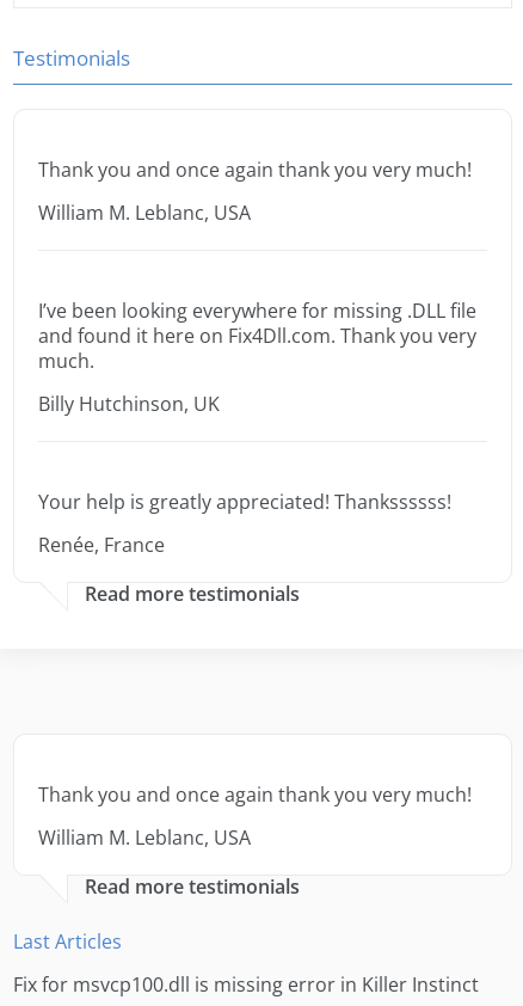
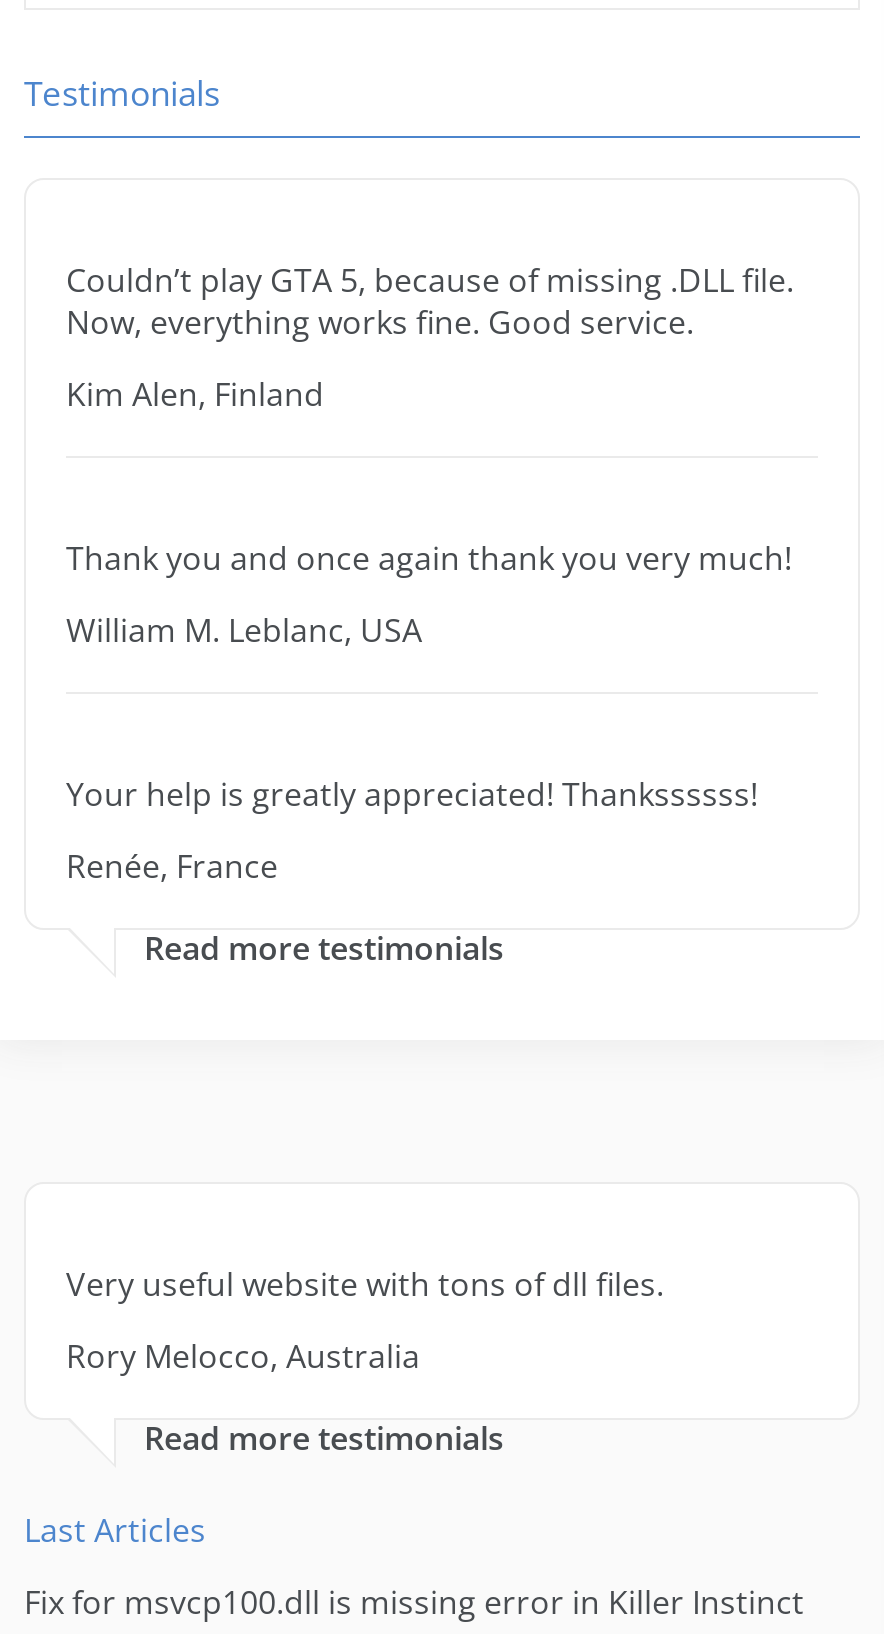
none -> [66,258,802,416] Couldn’t play GTA 5, because of missing .DLL file. | Now, everything works fine. Good service. | Kim Alen, Finland
moved [38,157,472,226] -> [66,536,792,652]: Thank you and once again thank you very much! | William M. Leblanc, USA
[38,298,476,417] I’ve been looking everywhere for missing .DLL file | and found it here on Fix4Dll.com. Thank you very | much. | Billy Hutchinson, UK -> none
[38,782,472,808] Thank you and once again thank you very much! -> [66,1262,664,1306] Very useful website with tons of dll files.
[38,825,251,851] William M. Leblanc, USA -> [66,1334,420,1378] Rory Melocco, Australia

